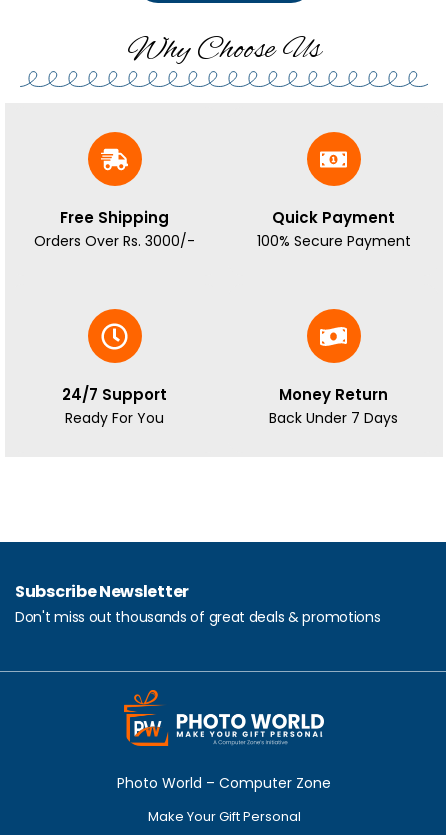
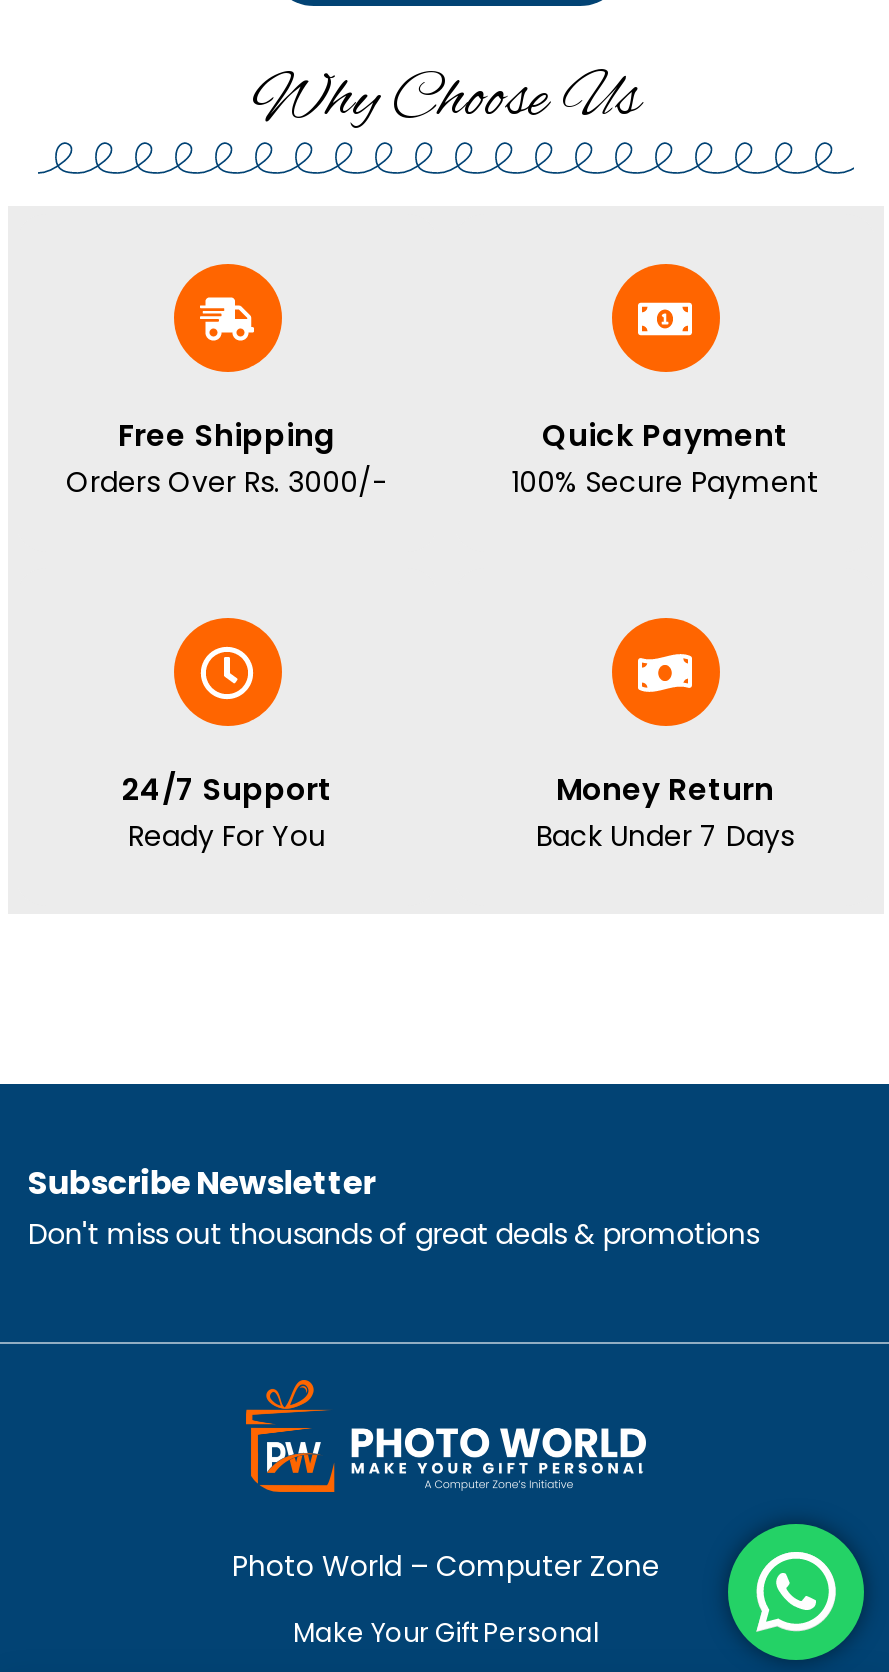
none -> [726,1522,866,1662] [image]

